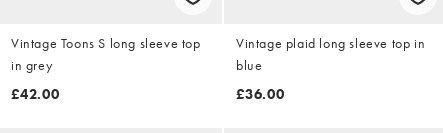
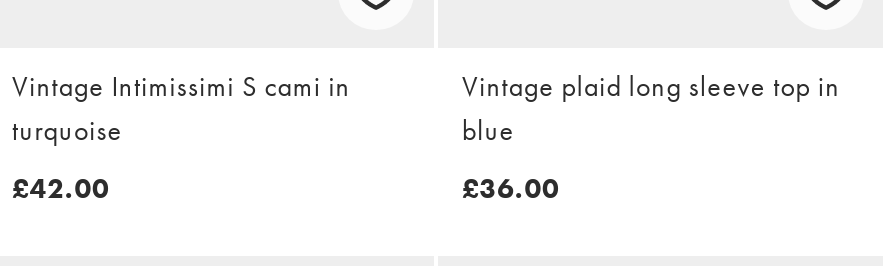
[11,34,201,74] Vintage Toons S long sleeve top | in grey -> [12,67,351,147] Vintage Intimissimi S cami in | turquoise

